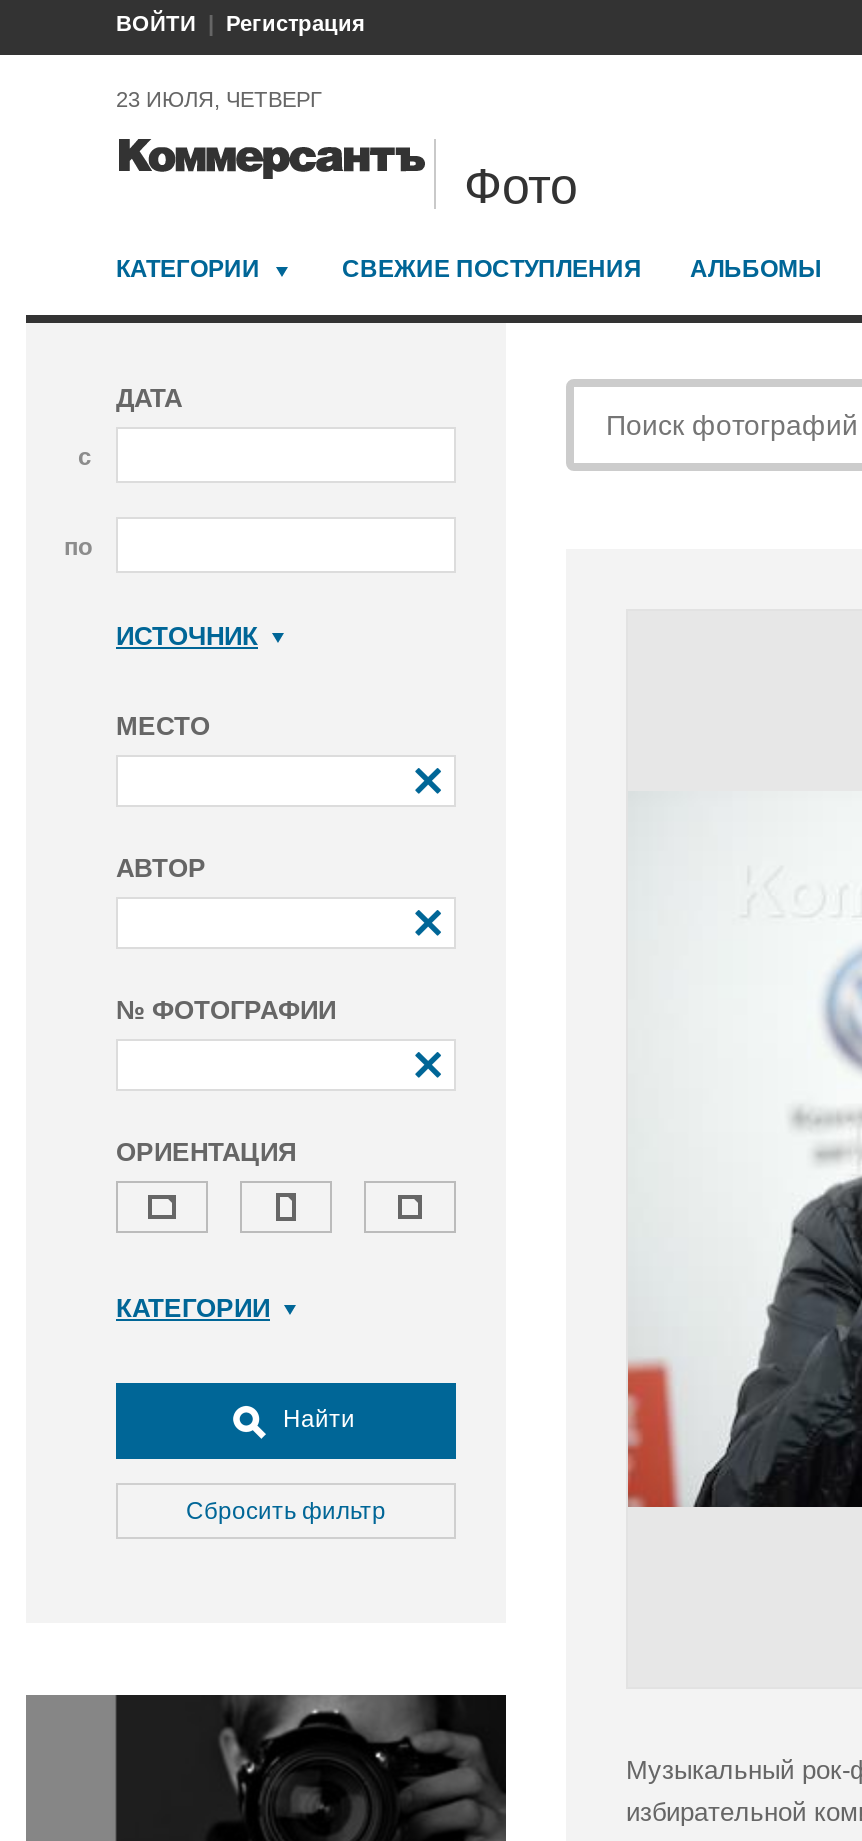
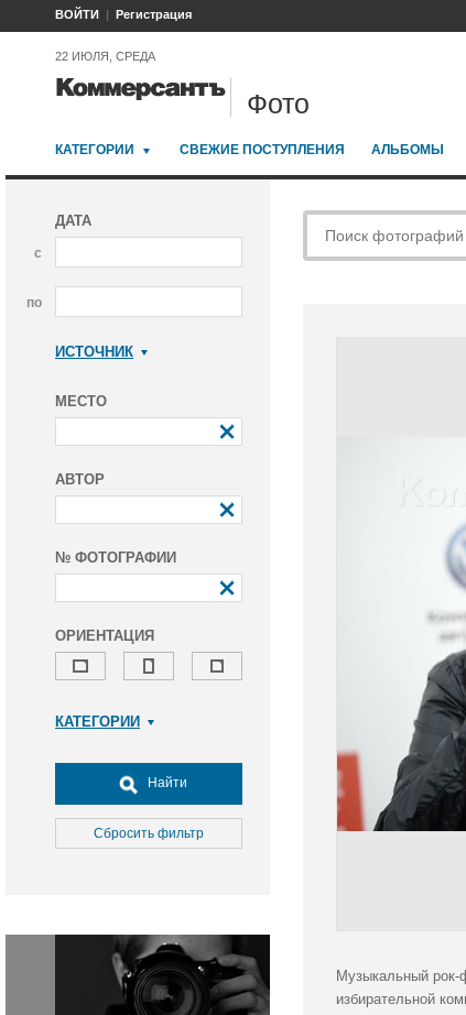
[116,87,322,111] 23 ИЮЛЯ, ЧЕТВЕРГ -> [55,50,155,63] 22 ИЮЛЯ, СРЕДА

